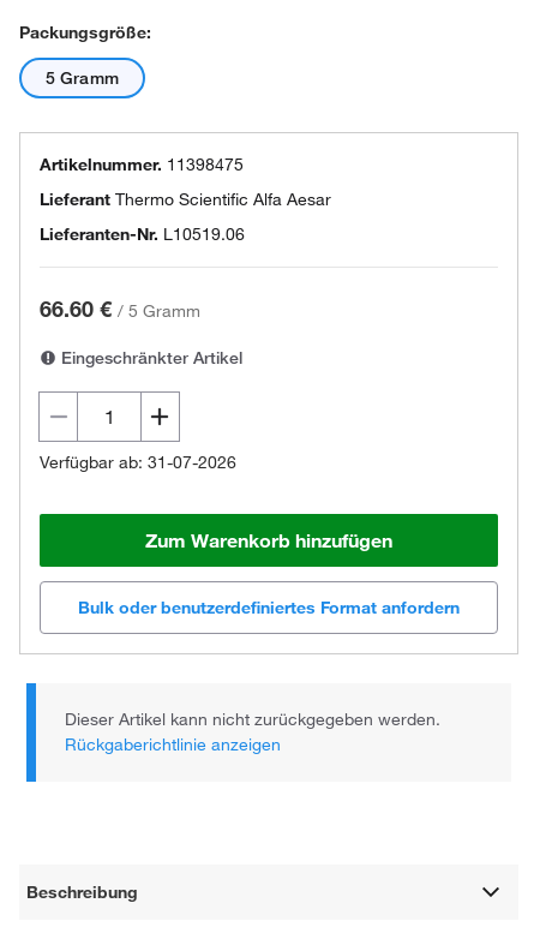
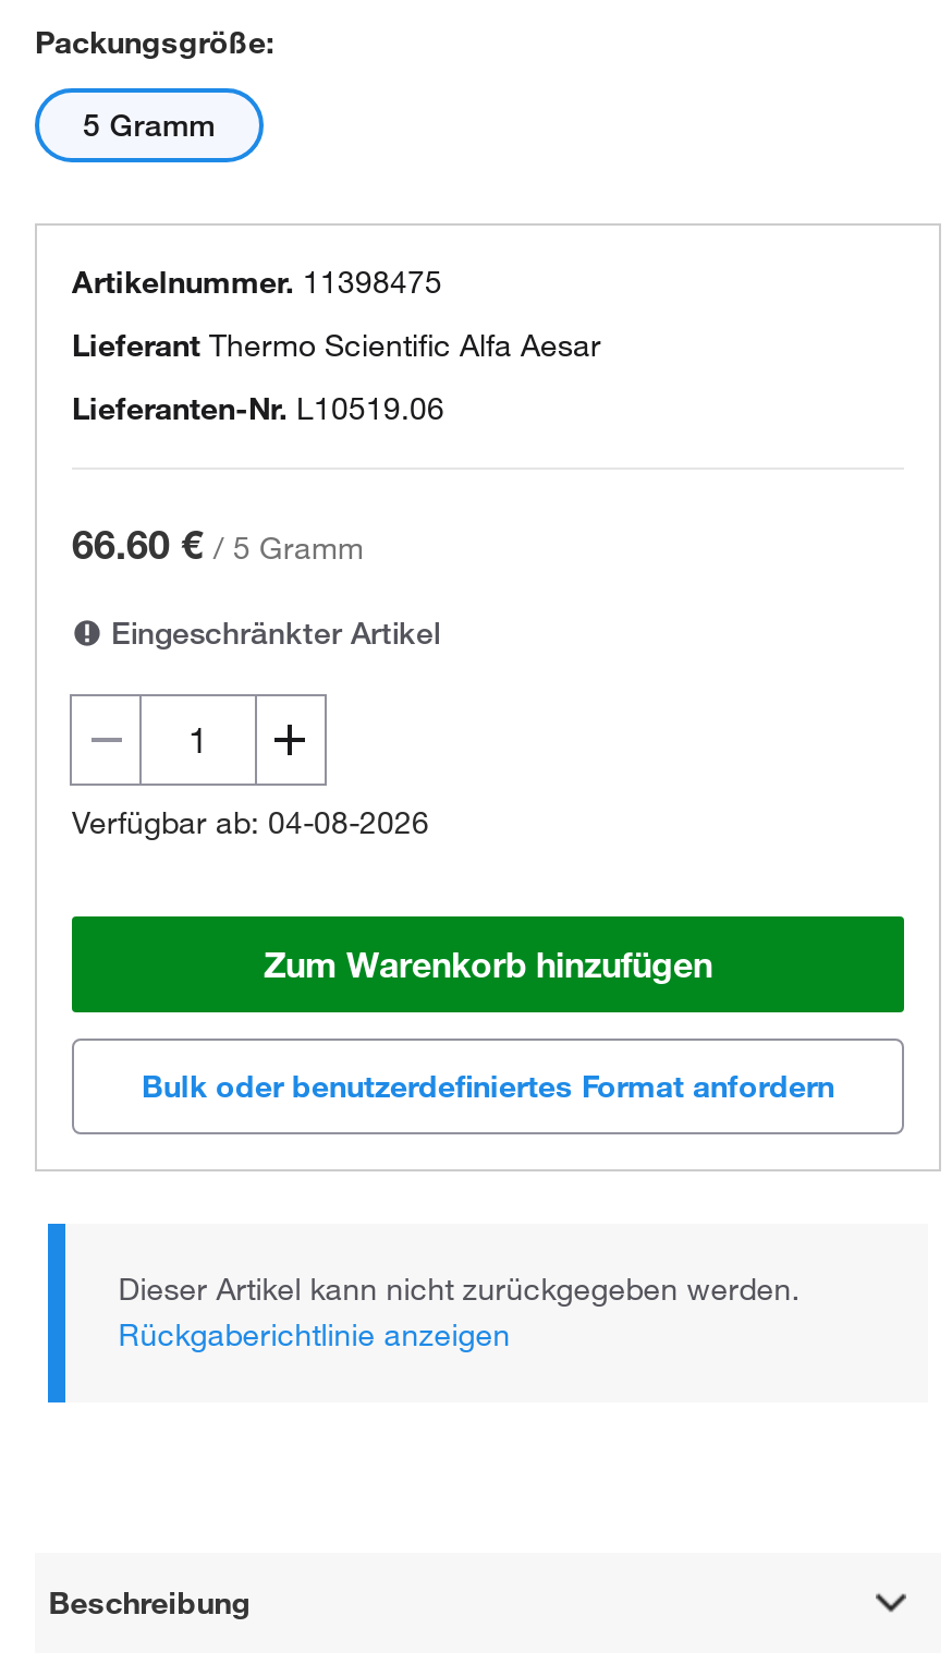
[40,451,236,473] Verfügbar ab: 31-07-2026 -> [72,803,429,842] Verfügbar ab: 04-08-2026

